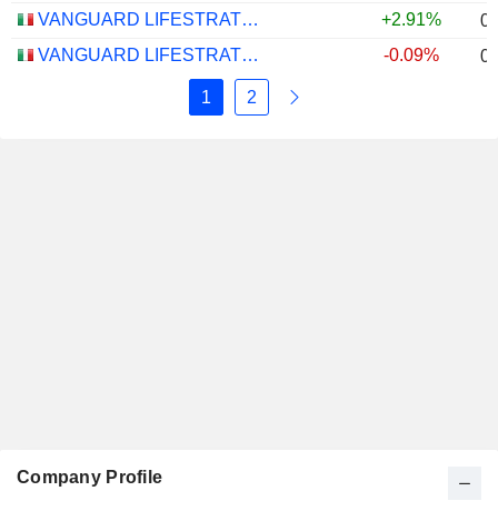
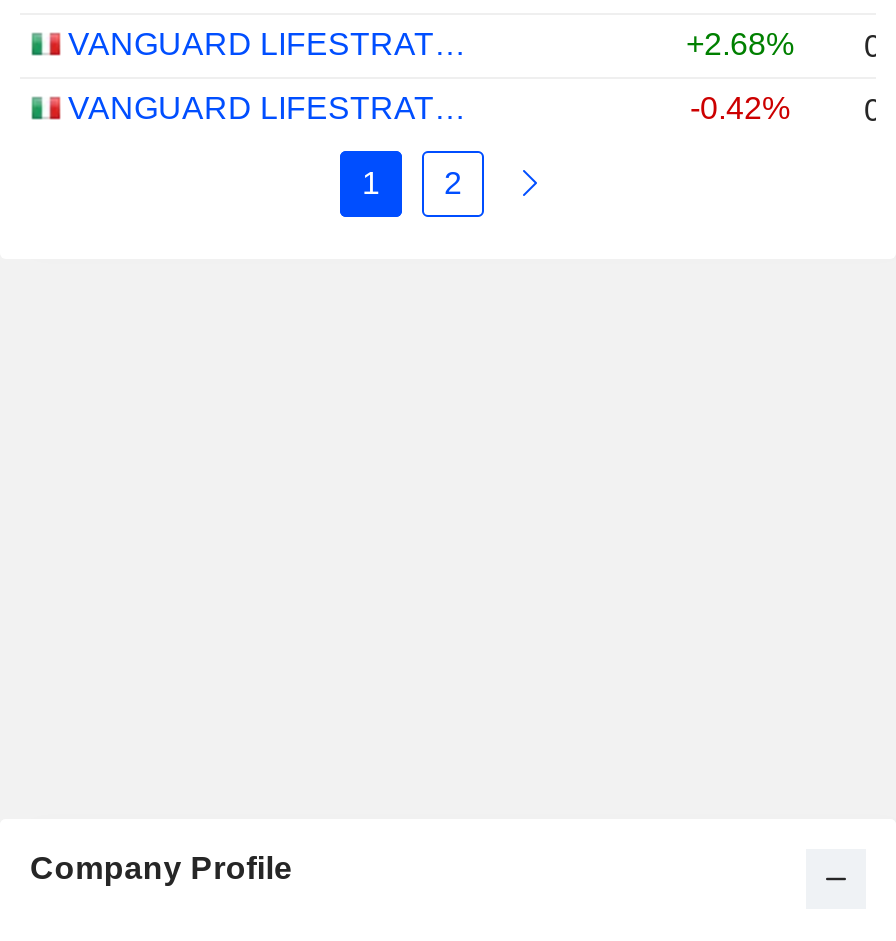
[381,10,441,29] +2.91% -> [686,27,794,61] +2.68%
[384,46,439,64] -0.09% -> [690,91,790,125] -0.42%

